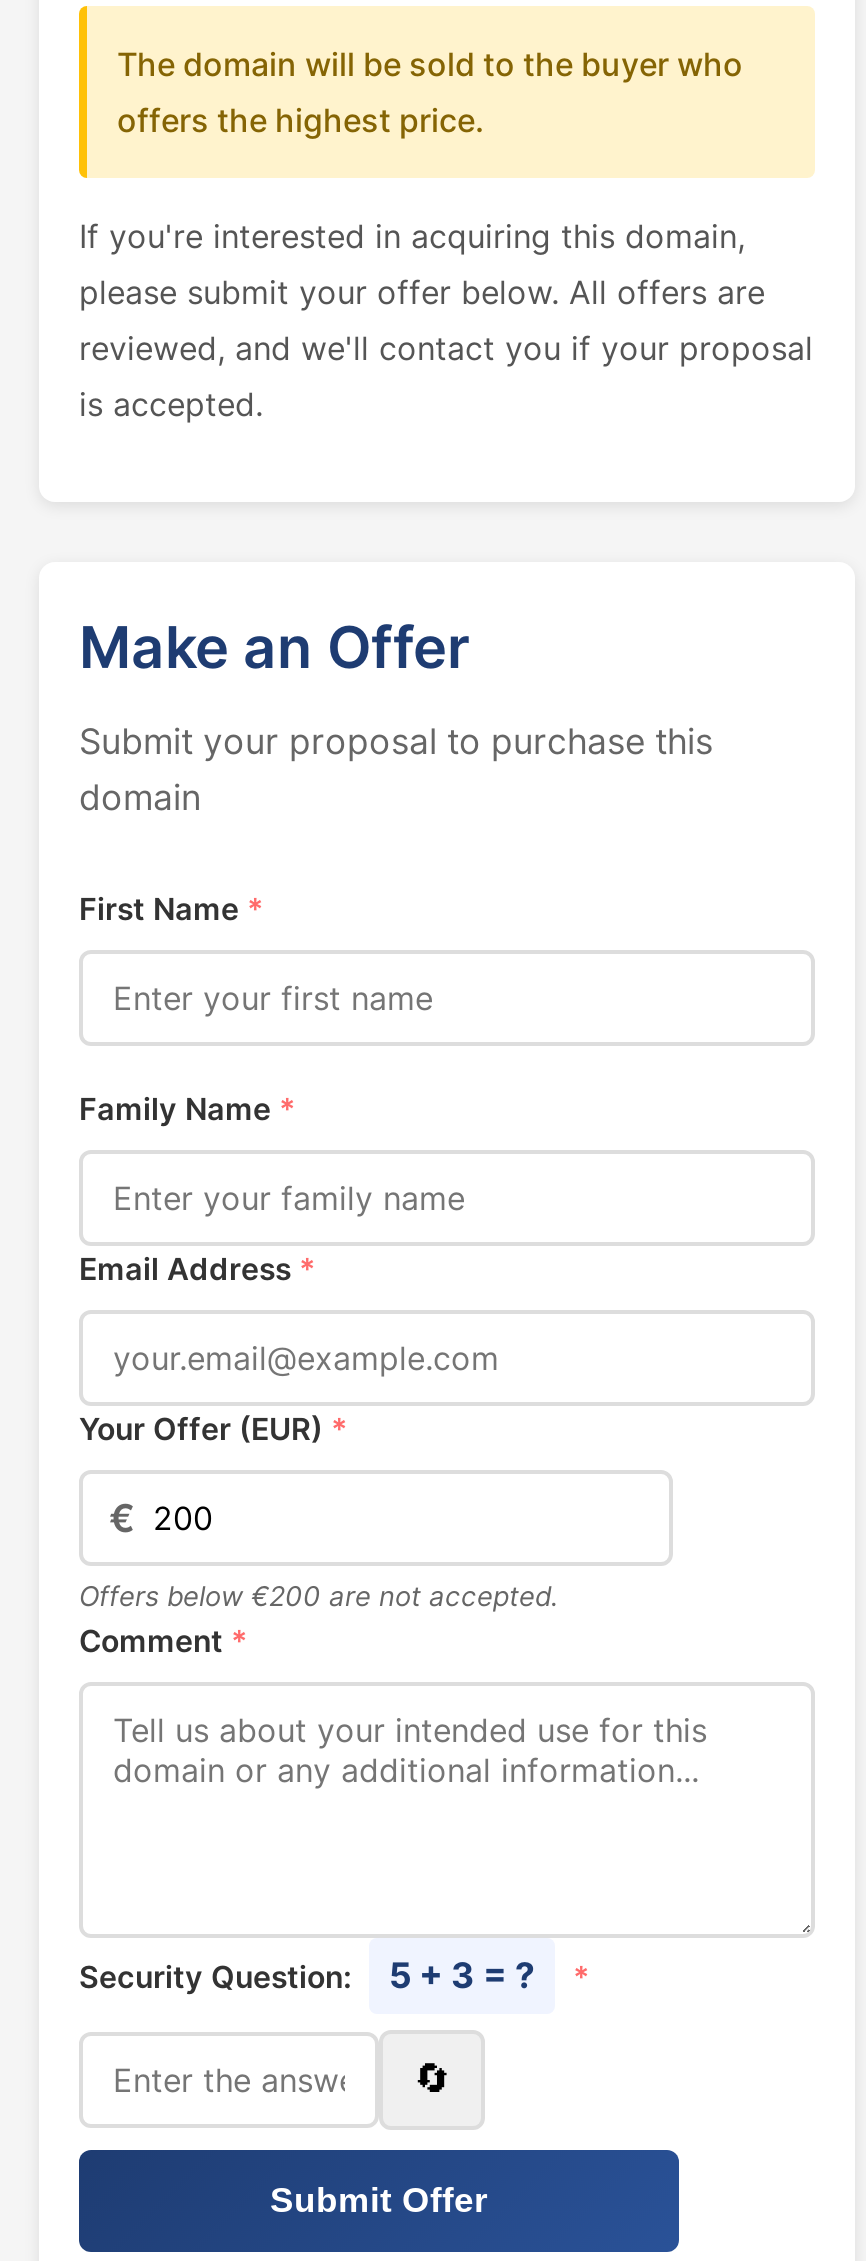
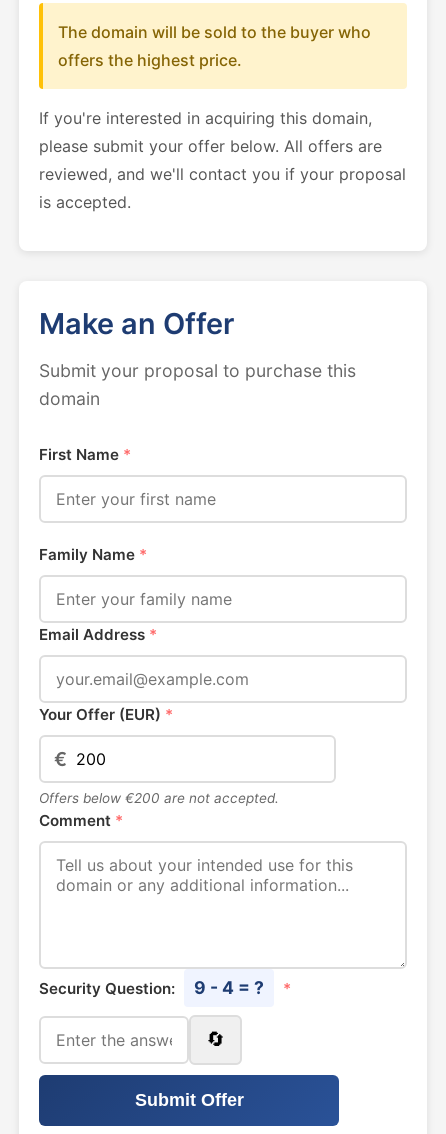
[389,1954,535,1996] 5 + 3 = ? -> [194,977,264,998] 9 - 4 = ?

